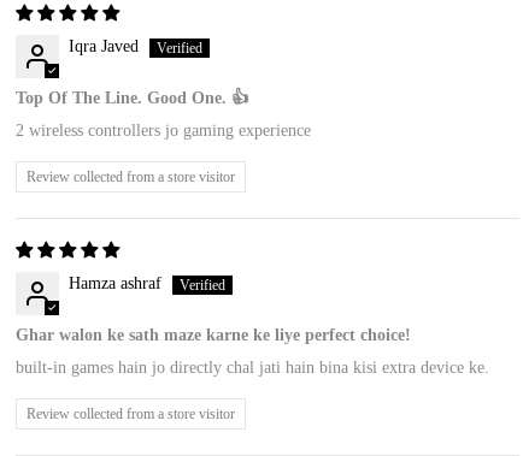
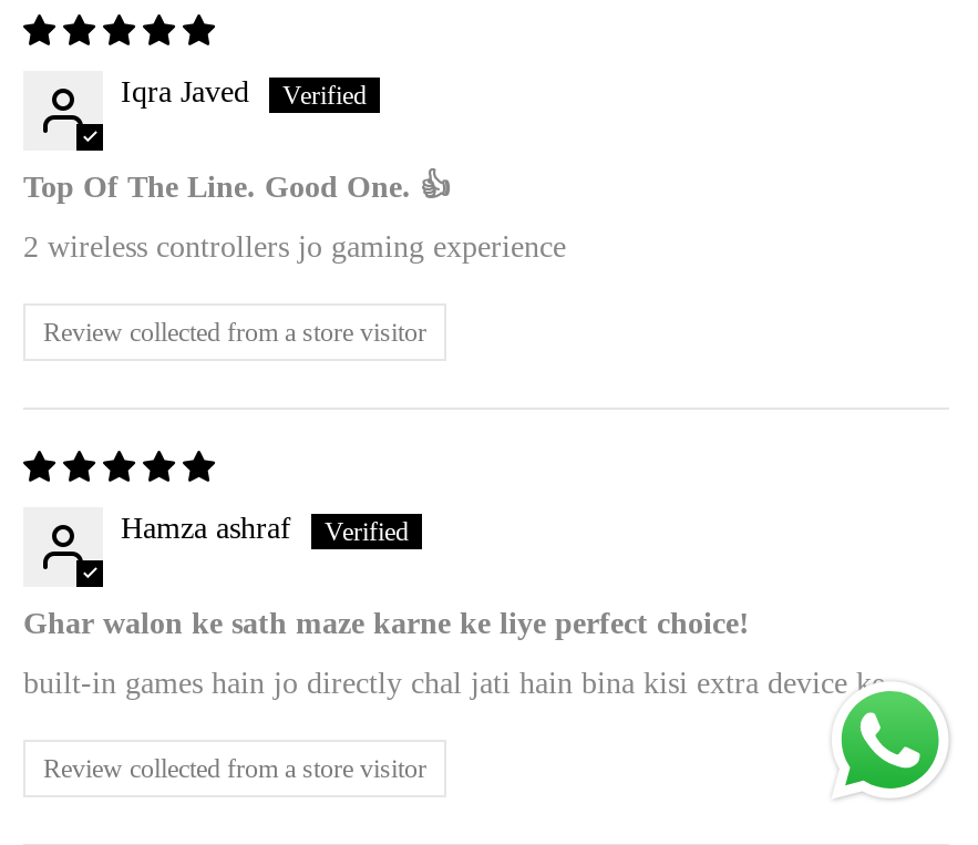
none -> [838,690,940,792] [image]

